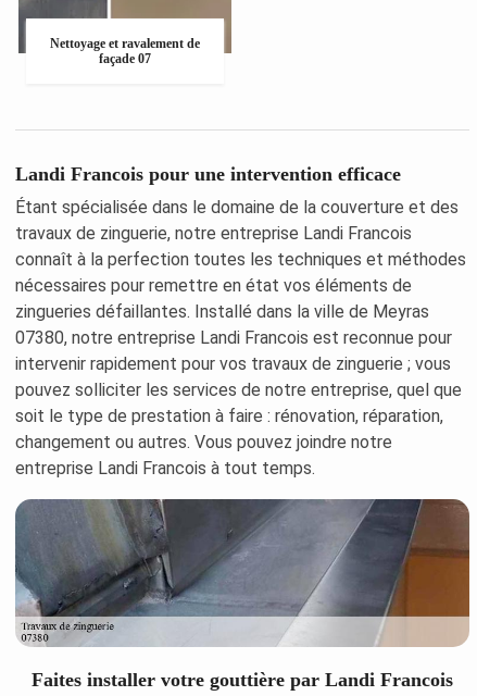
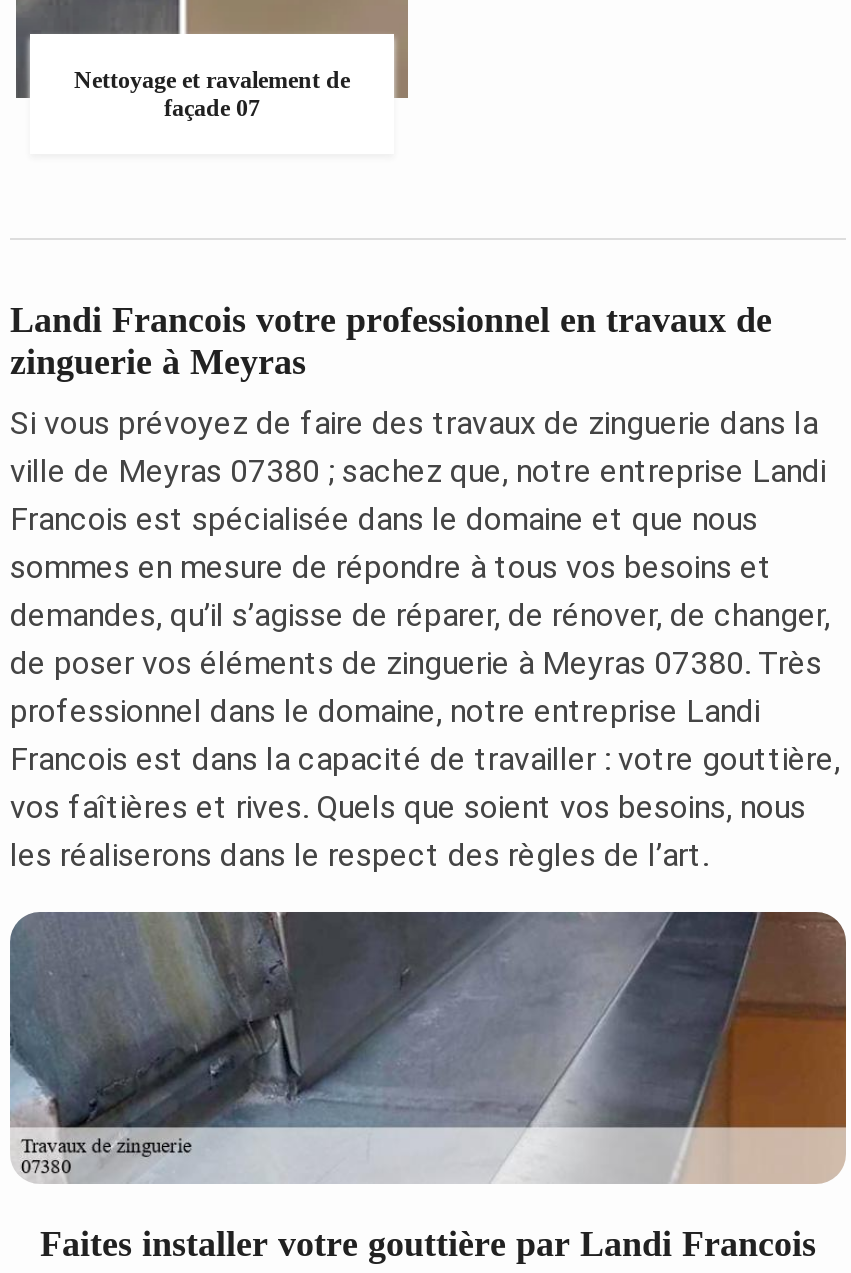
[15,163,401,185] Landi Francois pour une intervention efficace -> [10,300,772,382] Landi Francois votre professionnel en travaux de | zinguerie à Meyras
[15,197,466,478] Étant spécialisée dans le domaine de la couverture et des | travaux de zinguerie, notre entreprise Landi Francois | connaît à la perfection toutes les techniques et méthodes | nécessaires pour remettre en état vos éléments de | zingueries défaillantes. Installé dans la ville de Meyras | 07380, notre entreprise Landi Francois est reconnue pour | intervenir rapidement pour vos travaux de zinguerie ; vous | pouvez solliciter les services de notre entreprise, quel que | soit le type de prestation à faire : rénovation, réparation, | changement ou autres. Vous pouvez joindre notre | entreprise Landi Francois à tout temps. -> [10,404,840,874] Si vous prévoyez de faire des travaux de zinguerie dans la | ville de Meyras 07380 ; sachez que, notre entreprise Landi | Francois est spécialisée dans le domaine et que nous | sommes en mesure de répondre à tous vos besoins et | demandes, qu’il s’agisse de réparer, de rénover, de changer, | de poser vos éléments de zinguerie à Meyras 07380. Très | professionnel dans le domaine, notre entreprise Landi | Francois est dans la capacité de travailler : votre gouttière, | vos faîtières et rives. Quels que soient vos besoins, nous | les réaliserons dans le respect des règles de l’art.

